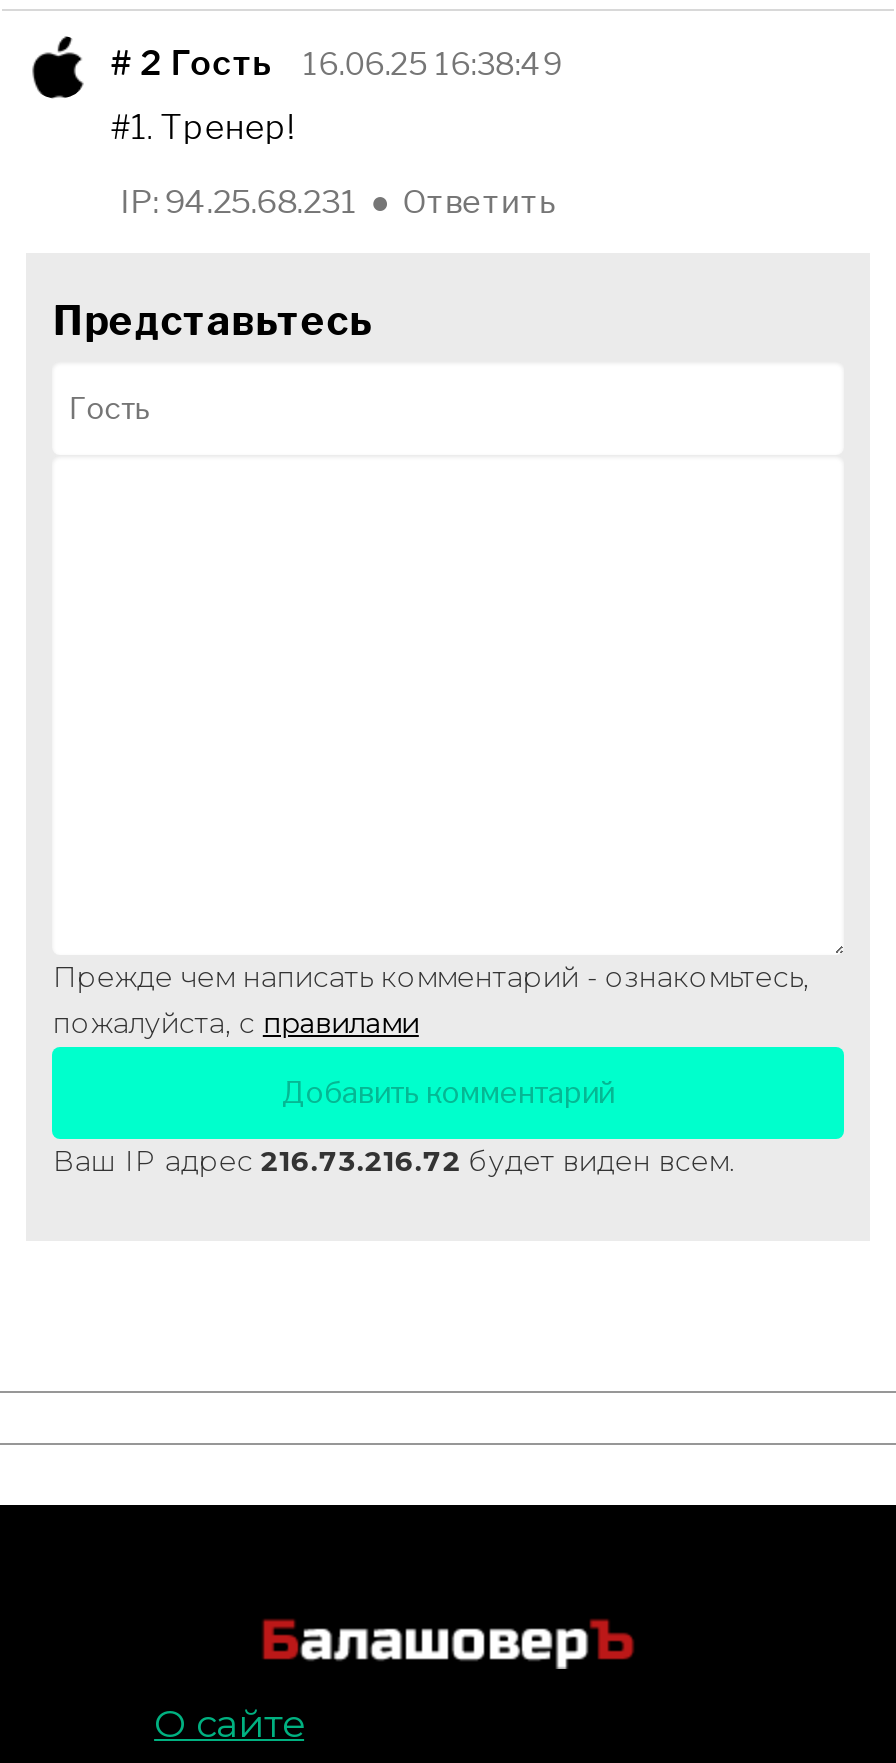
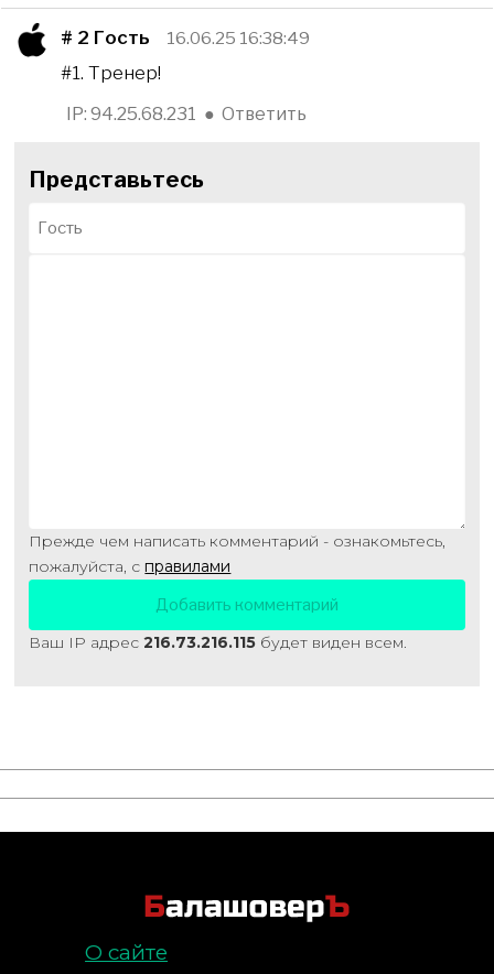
[53,1143,735,1179] Ваш IP адрес 216.73.216.72 будет виден всем. -> [29,632,407,652] Ваш IP адрес 216.73.216.115 будет виден всем.

